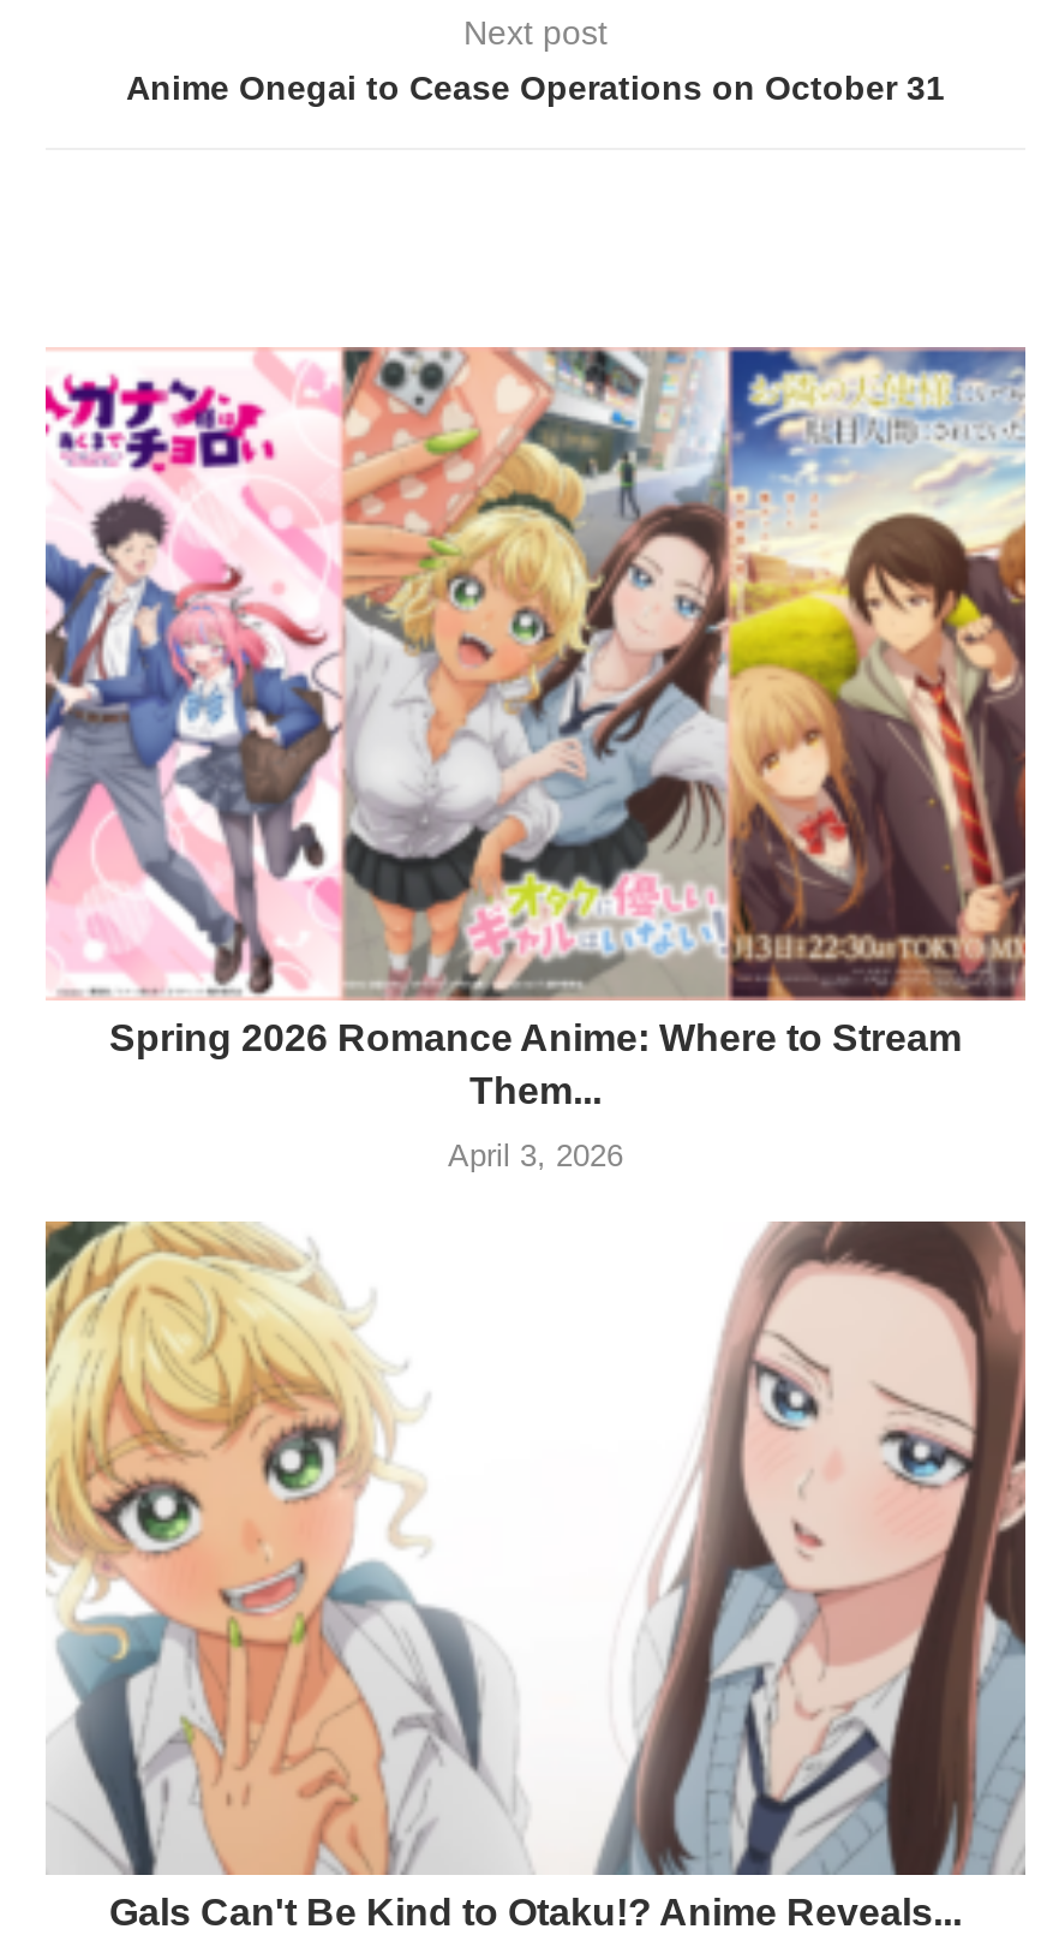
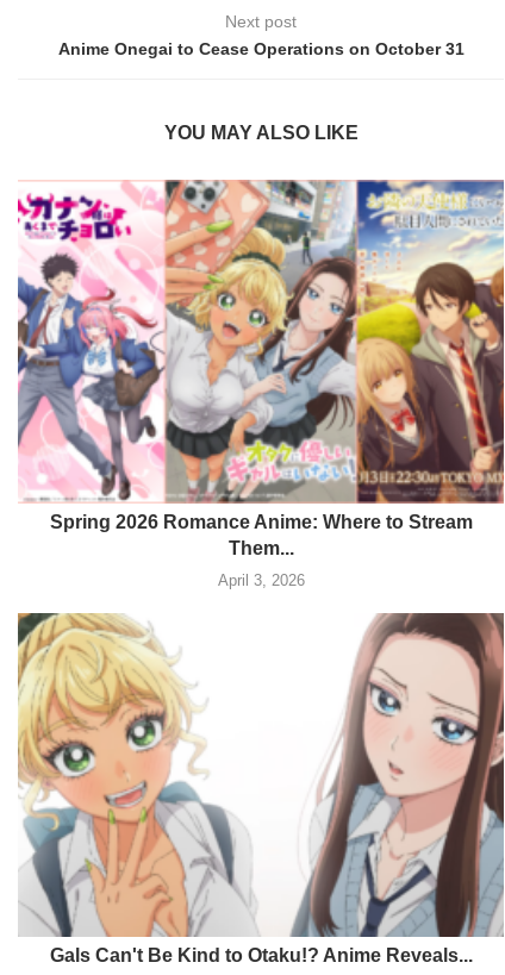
none -> [164,123,358,143] YOU MAY ALSO LIKE

